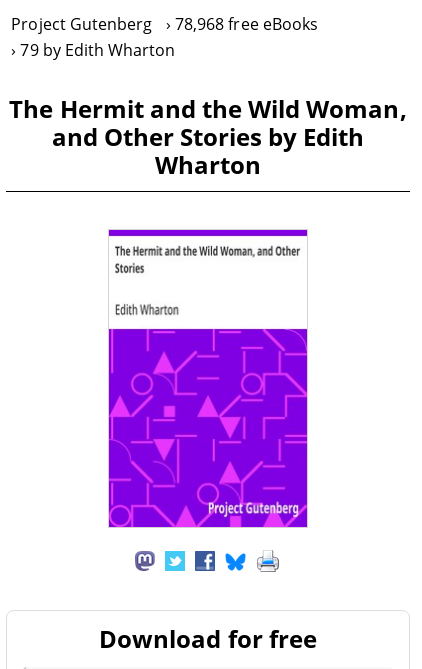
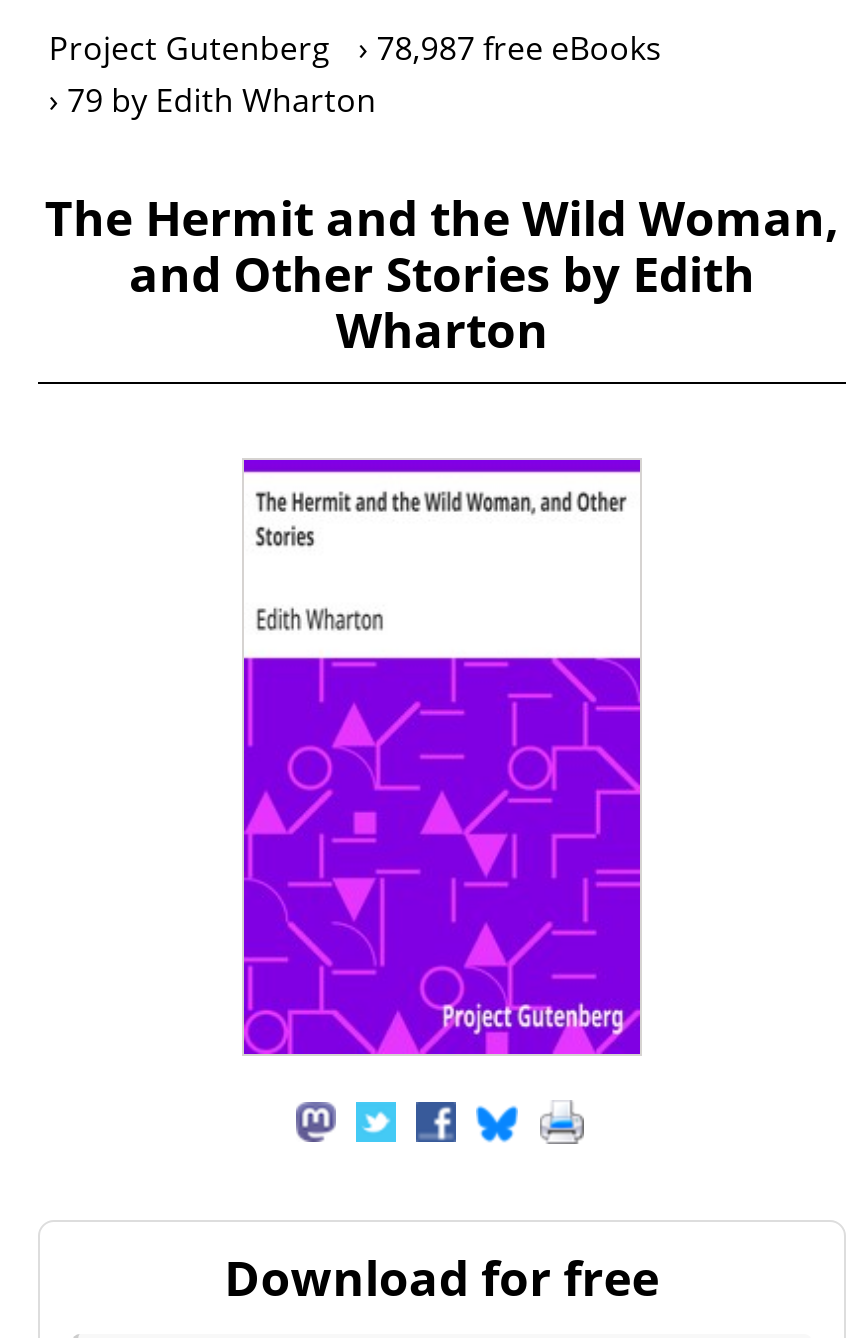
[11,13,318,35] Project Gutenberg 78,968 free eBooks -> [49,26,662,70] Project Gutenberg 78,987 free eBooks

